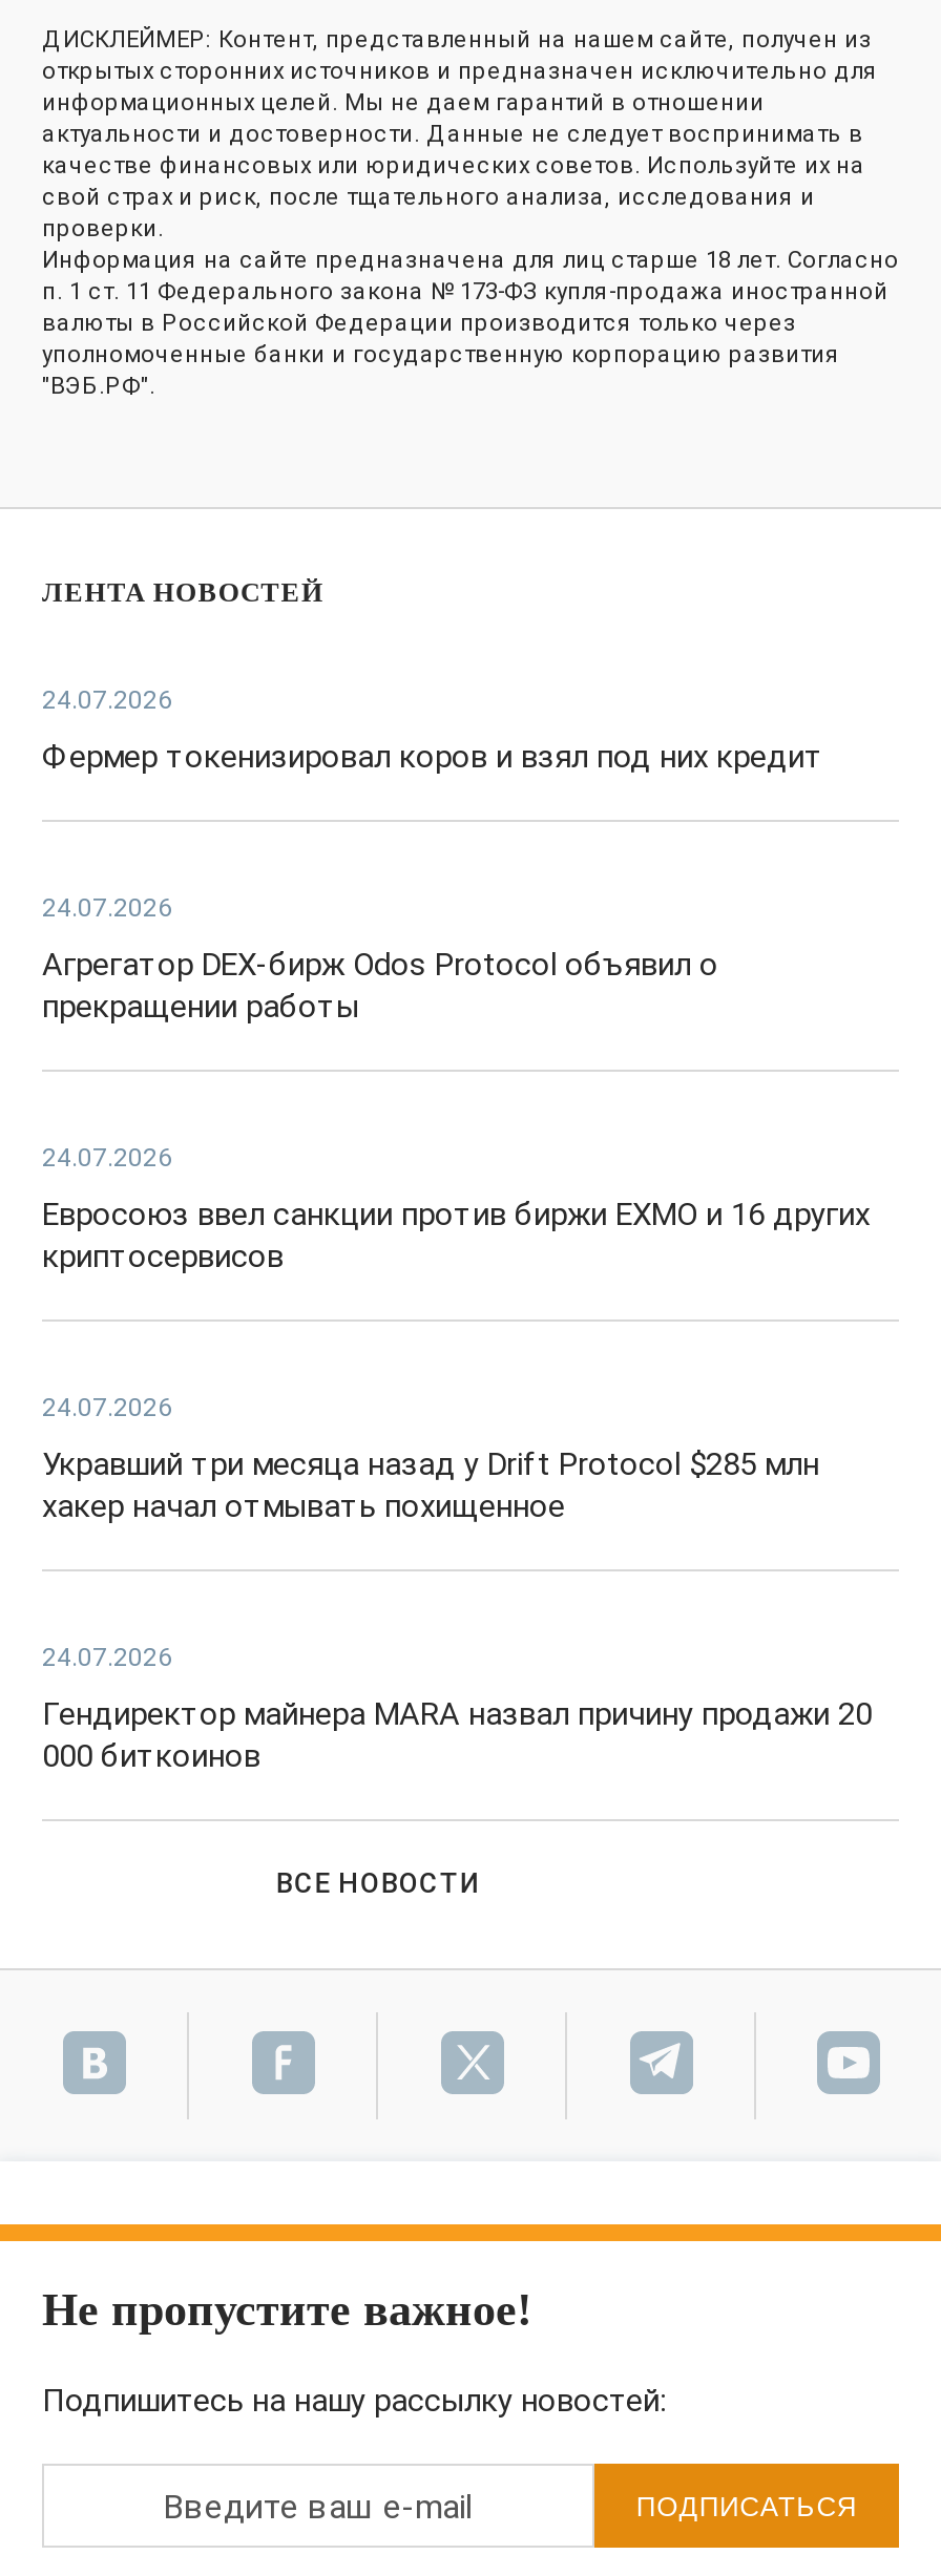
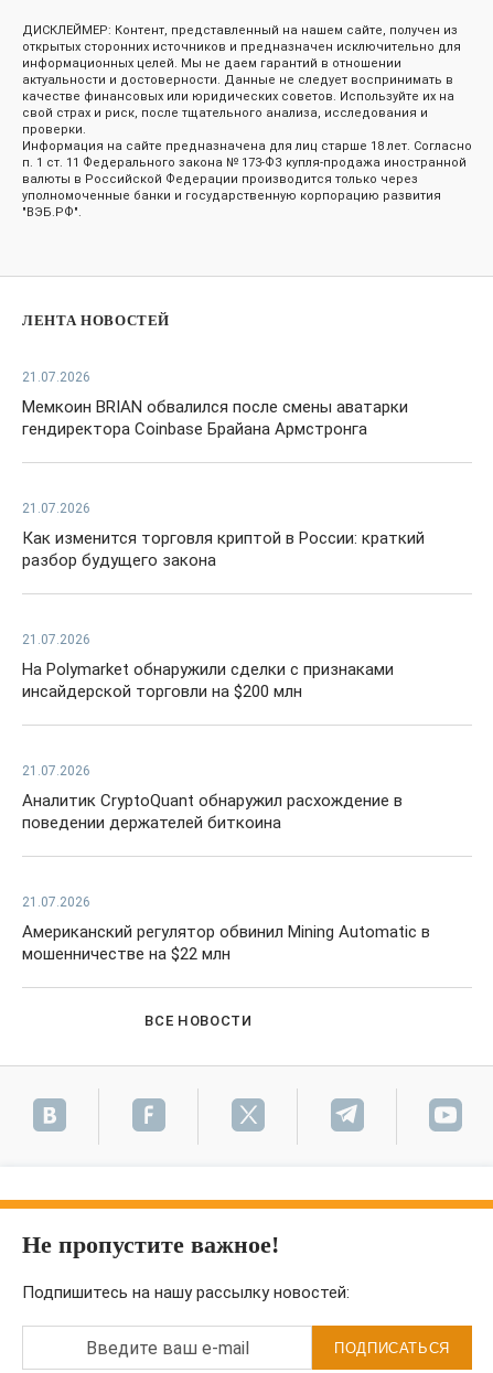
[42,684,172,714] 24.07.2026 -> [22,369,90,384] 21.07.2026
[42,737,823,775] Фермер токенизировал коров и взял под них кредит -> [22,396,408,438] Мемкоин BRIAN обвалился после смены аватарки | гендиректора Coinbase Брайана Армстронга
[42,892,172,922] 24.07.2026 -> [22,500,90,516] 21.07.2026
[42,945,718,1025] Агрегатор DEX‑бирж Odos Protocol объявил о | прекращении работы -> [22,528,425,570] Как изменится торговля криптой в России: краткий | разбор будущего закона
[42,1142,172,1171] 24.07.2026 -> [22,631,90,647] 21.07.2026
[42,1195,870,1274] Евросоюз ввел санкции против биржи EXMO и 16 других | криптосервисов -> [22,659,394,701] На Polymarket обнаружили сделки с признаками | инсайдерской торговли на $200 млн
[42,1392,172,1421] 24.07.2026 -> [22,763,90,778] 21.07.2026
[42,1444,819,1524] Укравший три месяца назад у Drift Protocol $285 млн | хакер начал отмывать похищенное -> [22,790,403,832] Аналитик CryptoQuant обнаружил расхождение в | поведении держателей биткоина
[42,1642,172,1671] 24.07.2026 -> [22,894,90,909] 21.07.2026
[42,1694,872,1774] Гендиректор майнера MARA назвал причину продажи 20 | 000 биткоинов -> [22,921,430,963] Американский регулятор обвинил Mining Automatic в | мошенничестве на $22 млн

